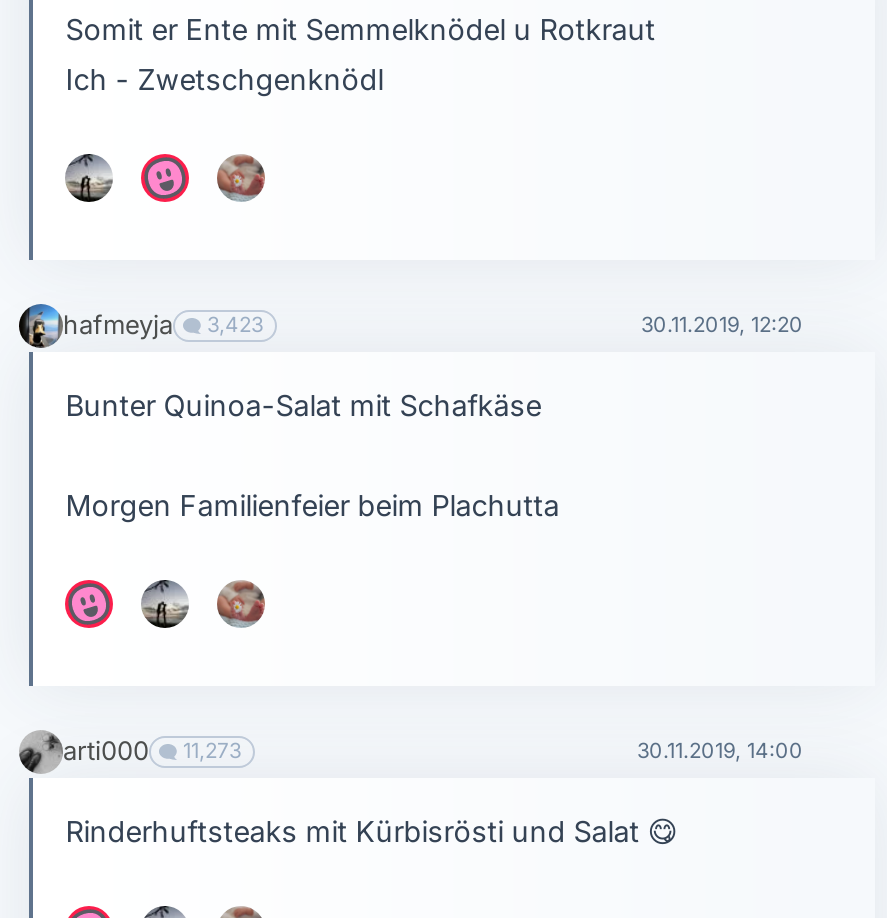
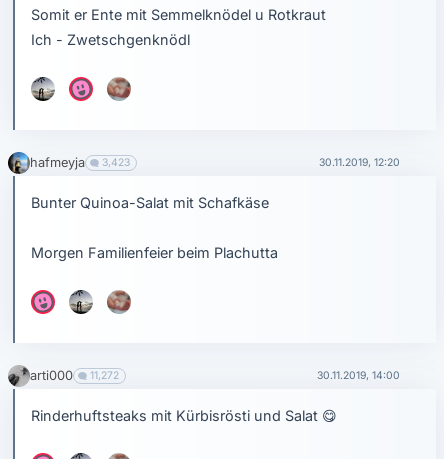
[63,736,241,766] arti000 11,273 -> [30,368,119,383] arti000 11,272

